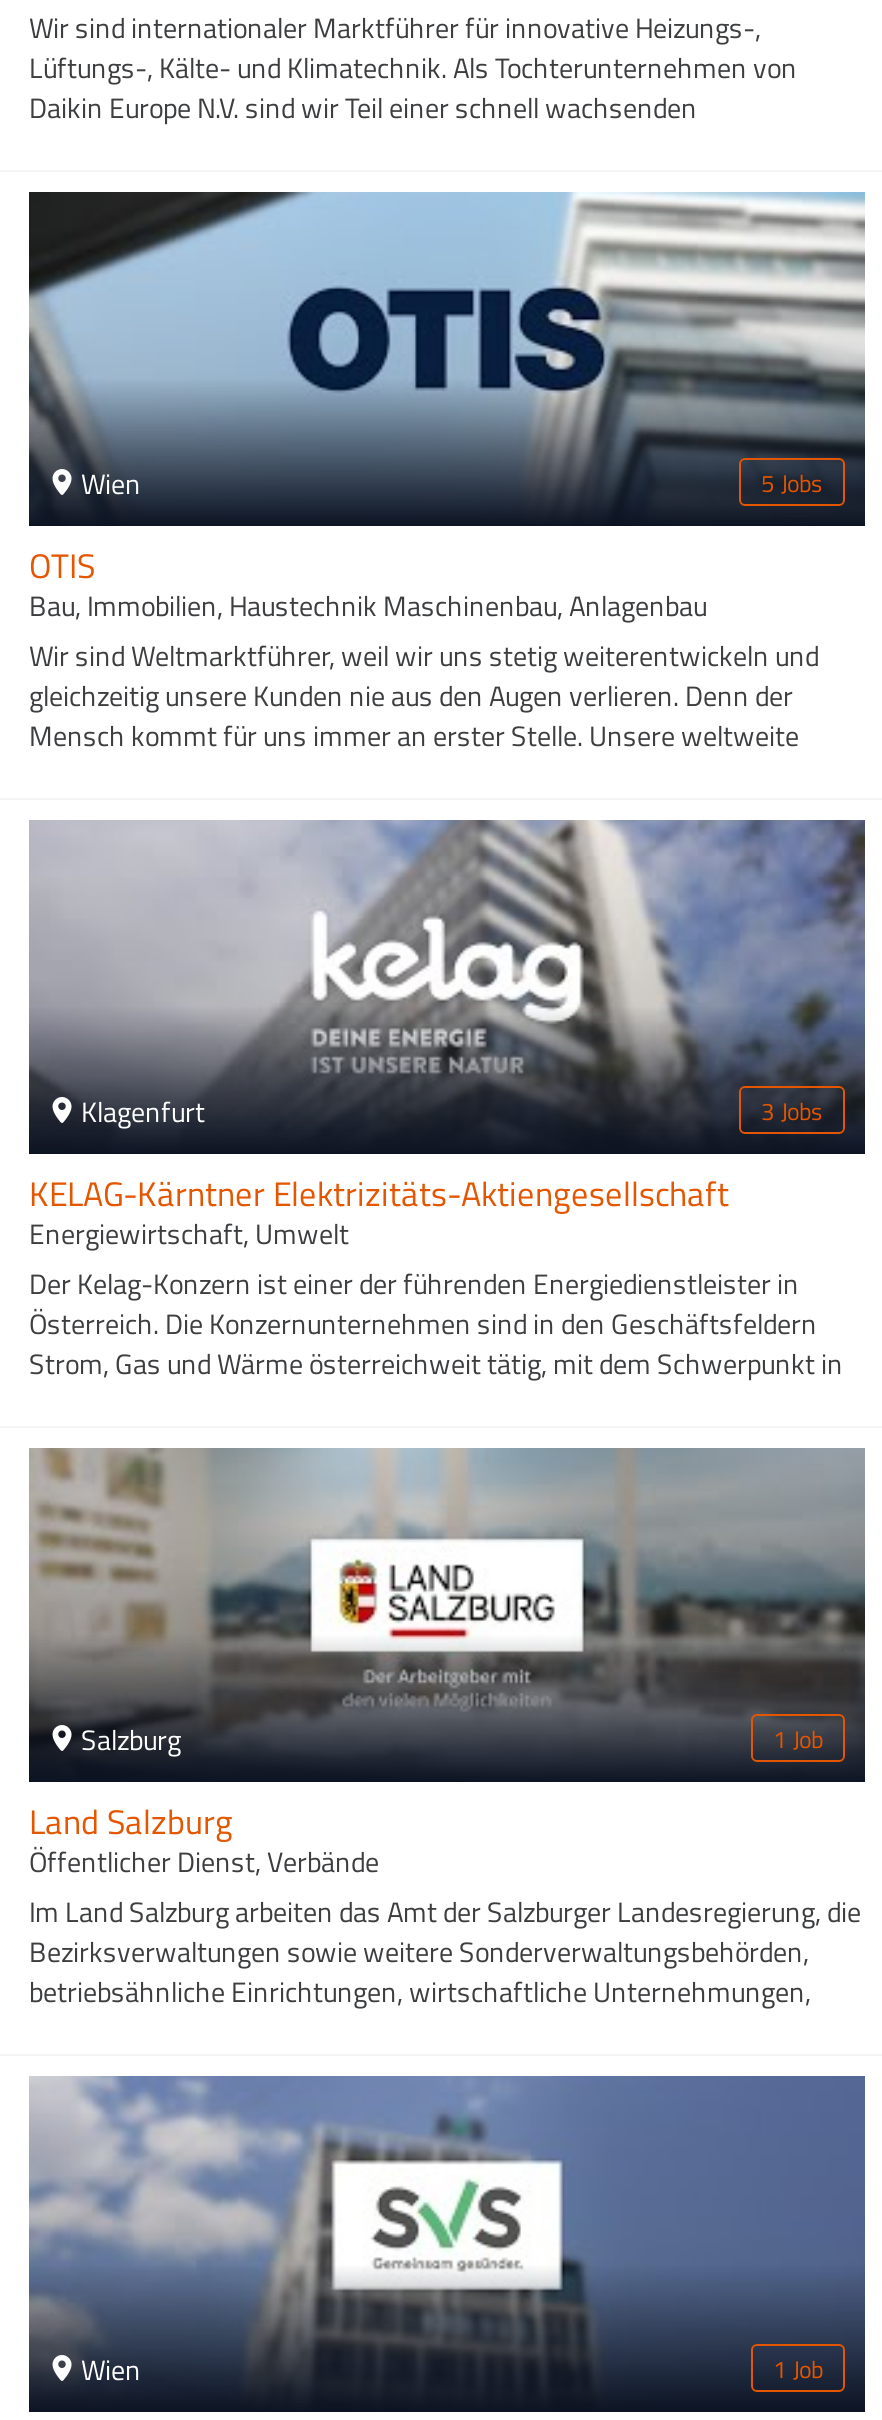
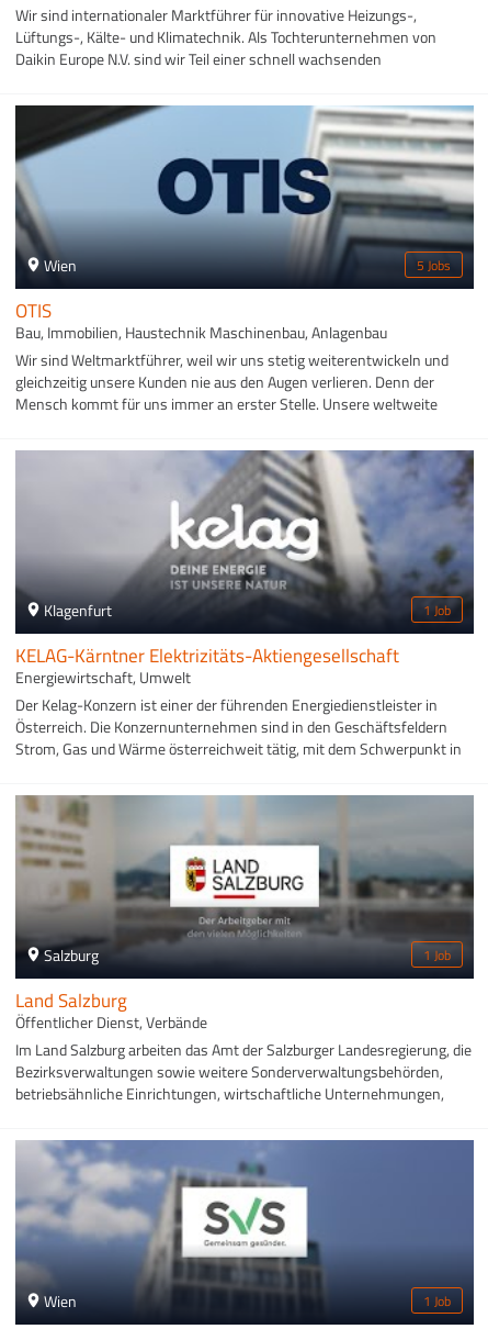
[761,1092,823,1130] 3 Jobs -> [423,600,451,621] 1 Job

